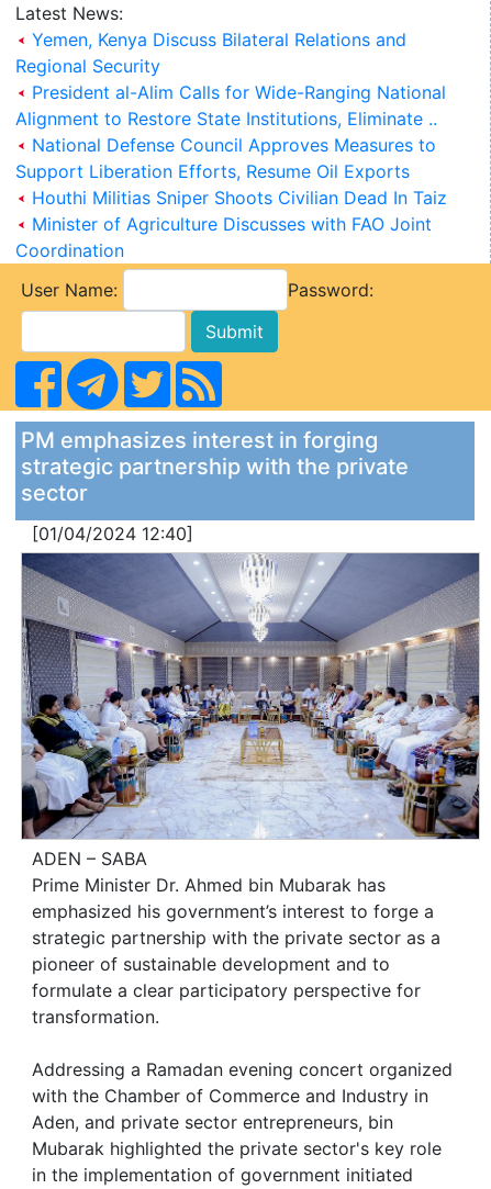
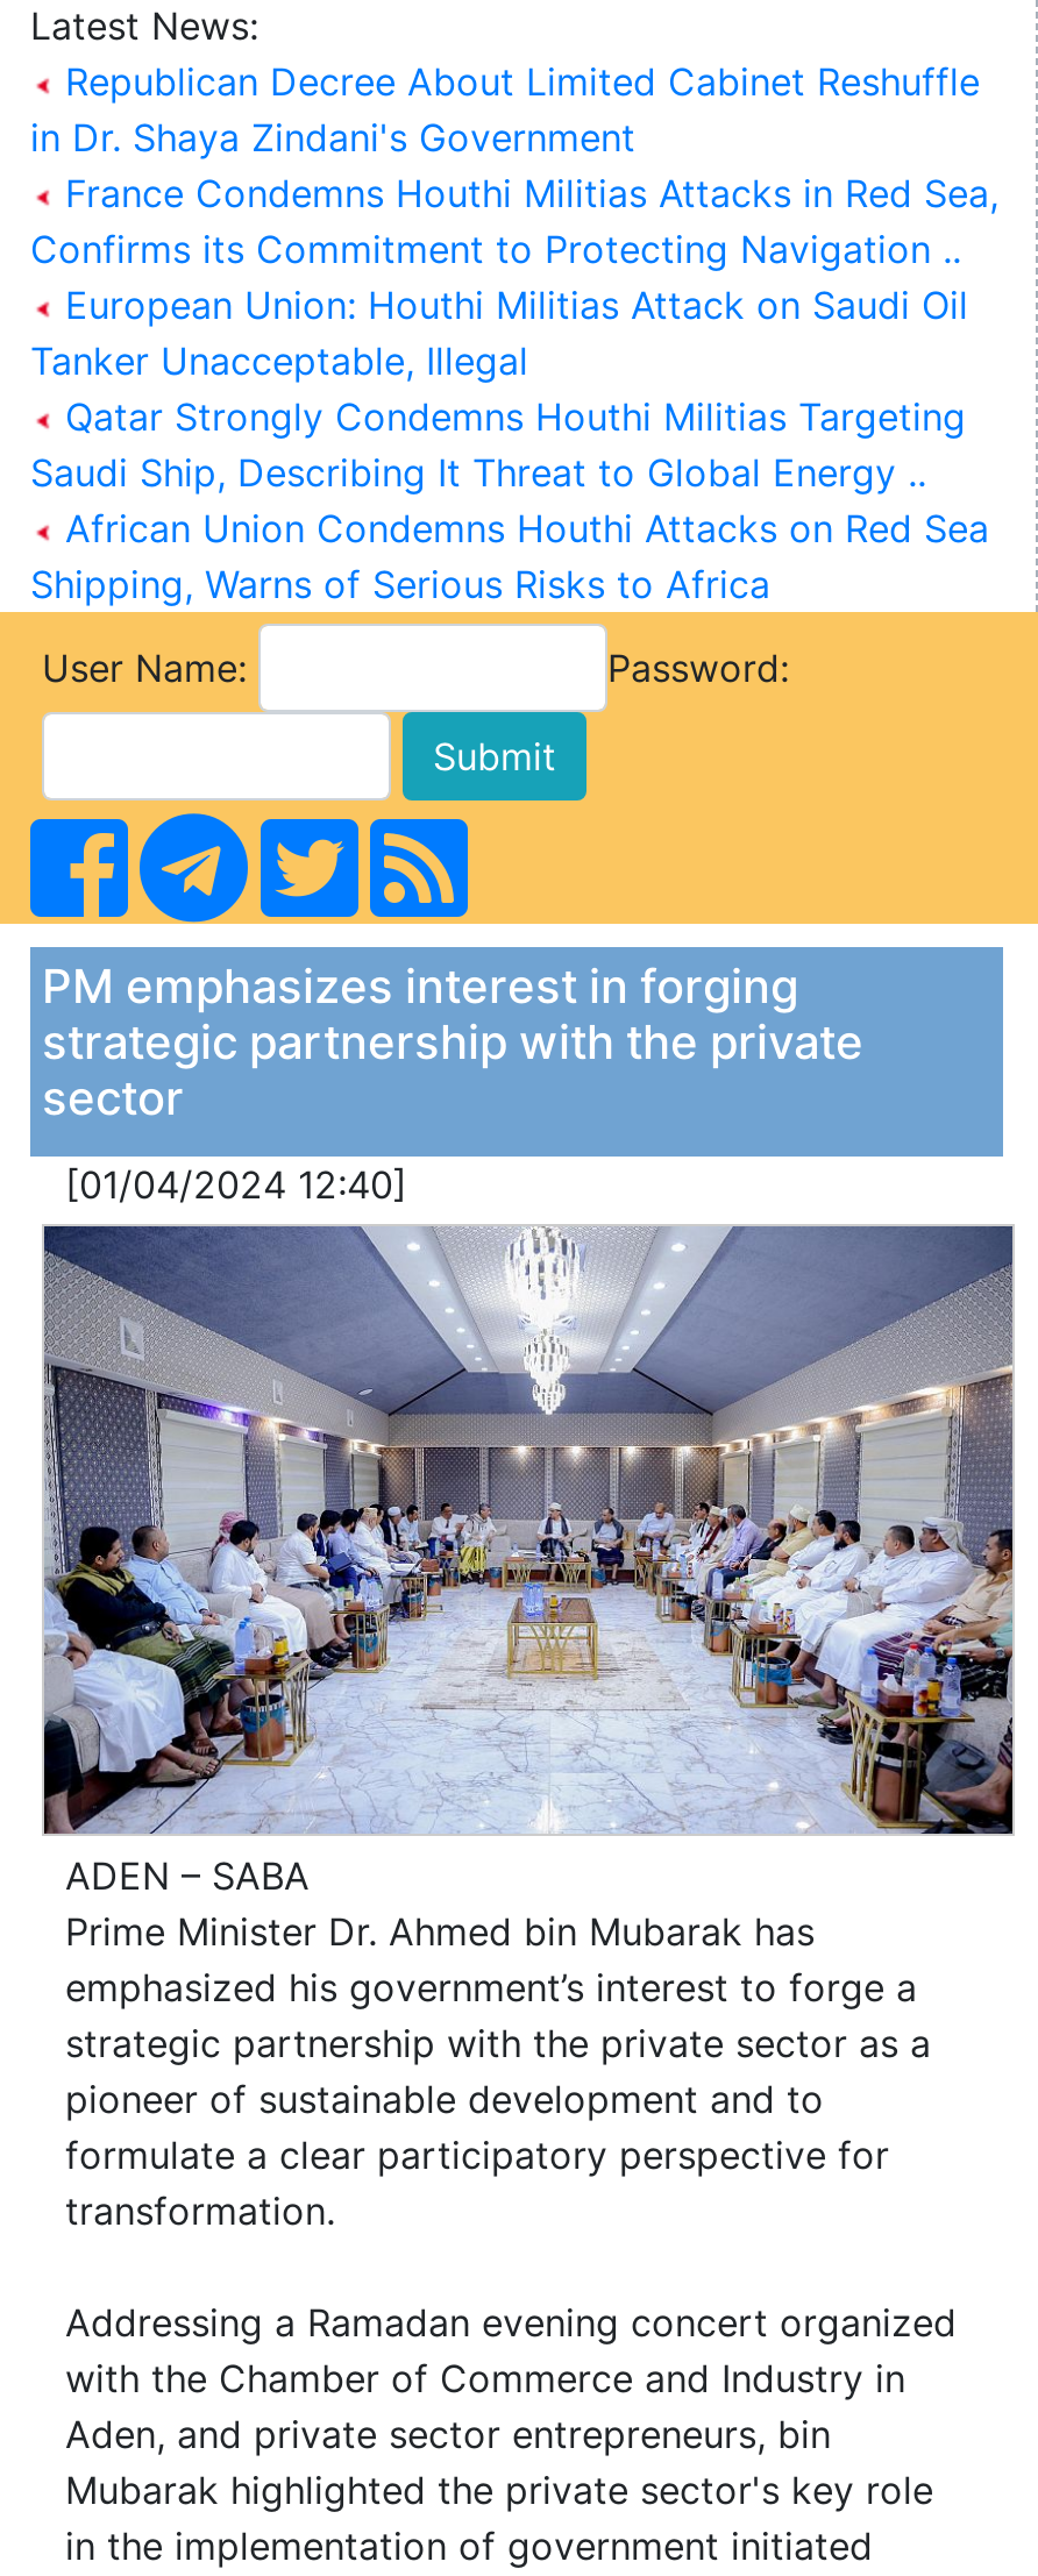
[15,28,447,261] Yemen, Kenya Discuss Bilateral Relations and | Regional Security | President al-Alim Calls for Wide-Ranging National | Alignment to Restore State Institutions, Eliminate .. | National Defense Council Approves Measures to | Support Liberation Efforts, Resume Oil Exports | Houthi Militias Sniper Shoots Civilian Dead In Taiz | Minister of Agriculture Discusses with FAO Joint | Coordination -> [30,60,998,609] Republican Decree About Limited Cabinet Reshuffle | in Dr. Shaya Zindani's Government | France Condemns Houthi Militias Attacks in Red Sea, | Confirms its Commitment to Protecting Navigation .. | European Union: Houthi Militias Attack on Saudi Oil | Tanker Unacceptable, Illegal | Qatar Strongly Condemns Houthi Militias Targeting | Saudi Ship, Describing It Threat to Global Energy .. | African Union Condemns Houthi Attacks on Red Sea | Shipping, Warns of Serious Risks to Africa

